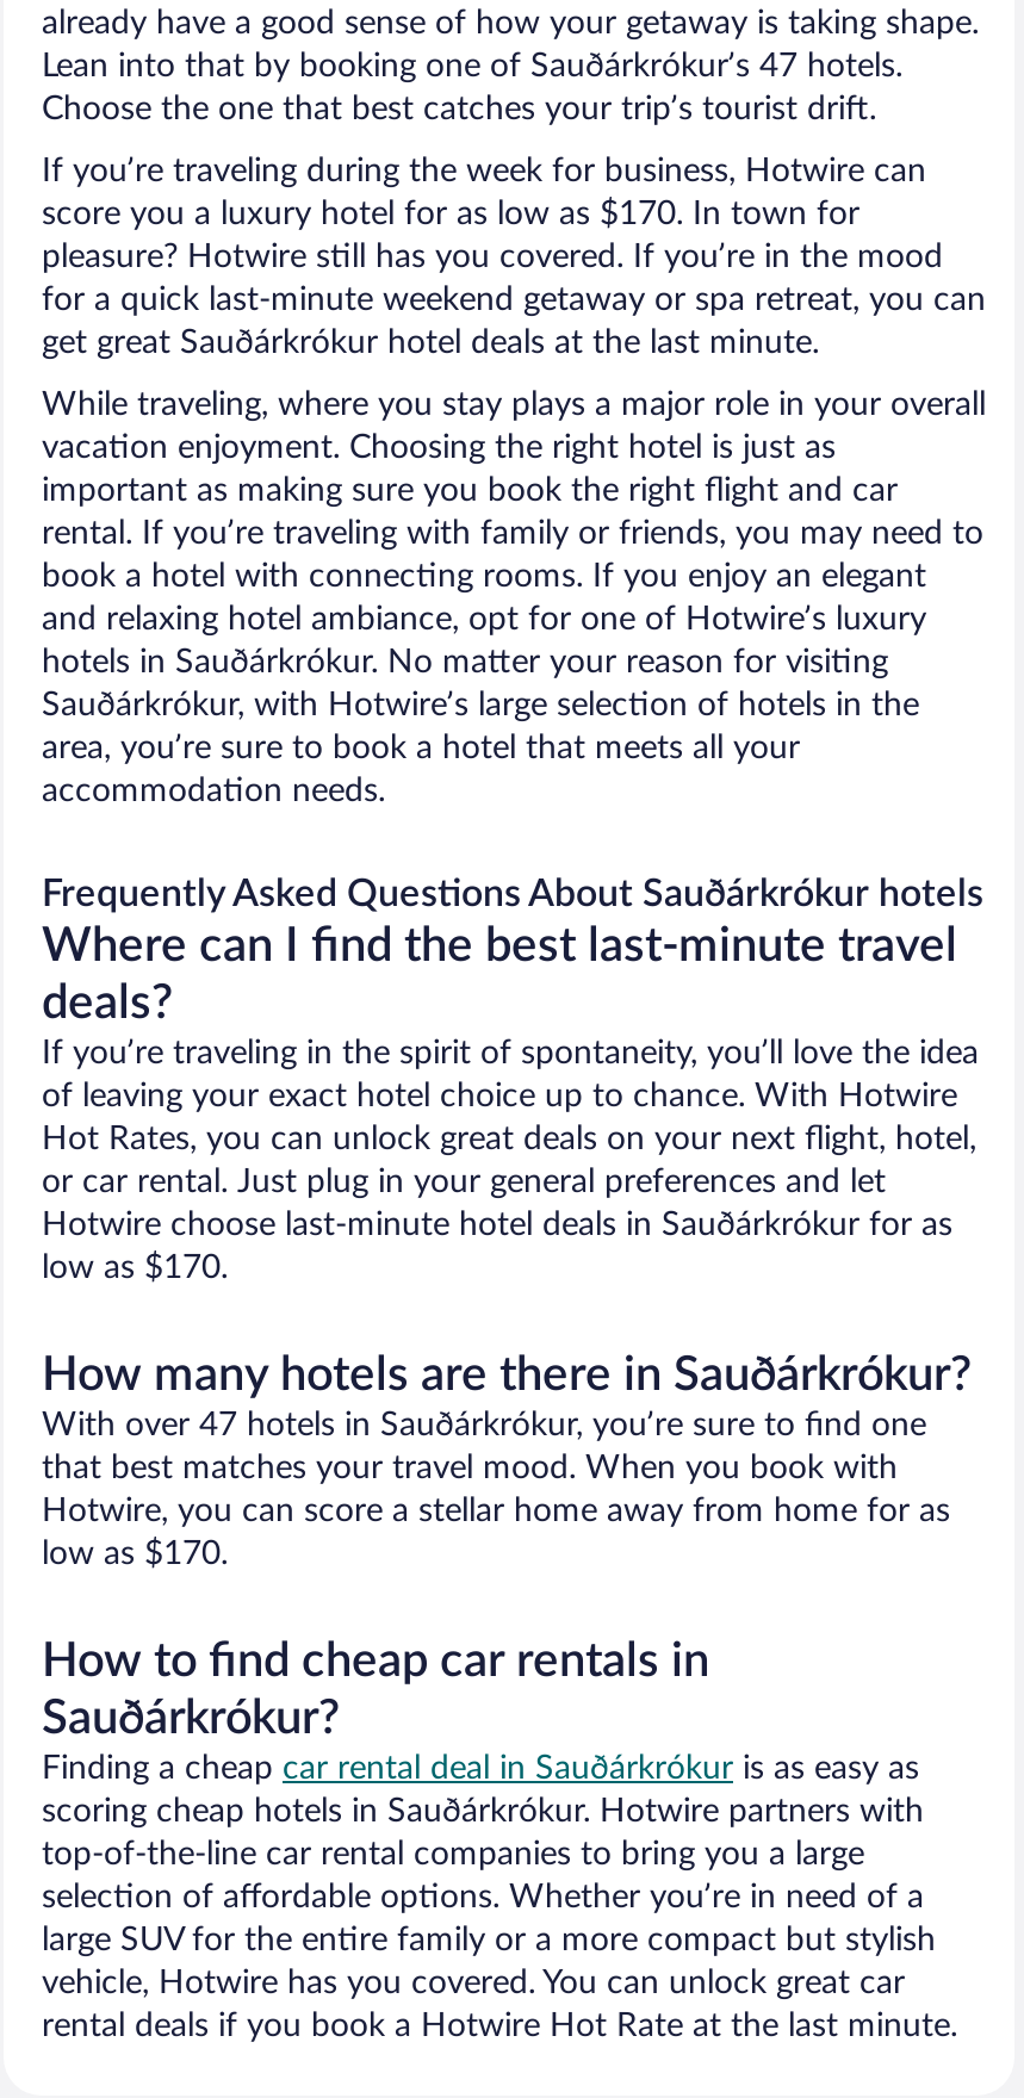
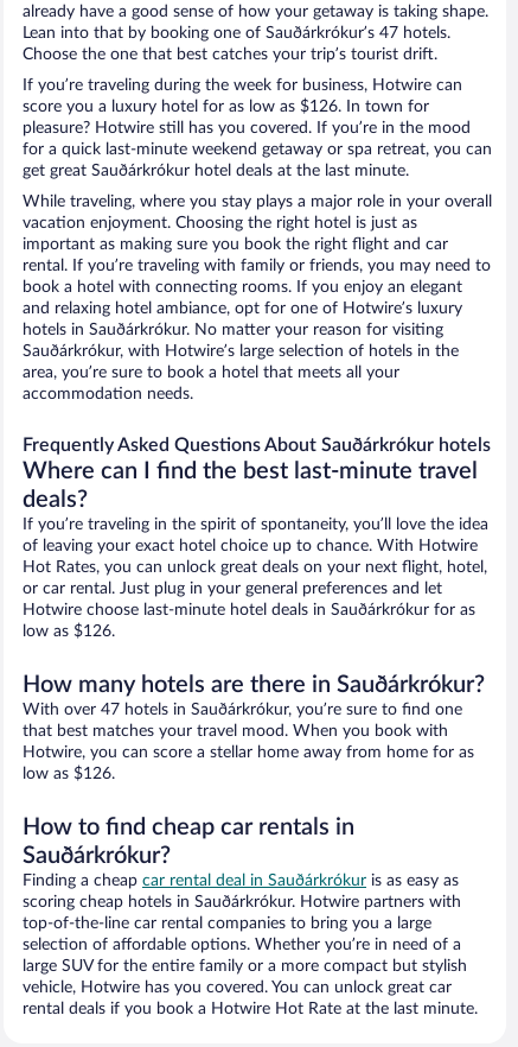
[42,198,859,232] score you a luxury hotel for as low as $170. In town for -> [23,99,429,115] score you a luxury hotel for as low as $126. In town for
[42,1252,228,1286] low as $170. -> [23,623,115,640] low as $126.
[42,1538,228,1572] low as $170. -> [23,766,115,783] low as $126.

